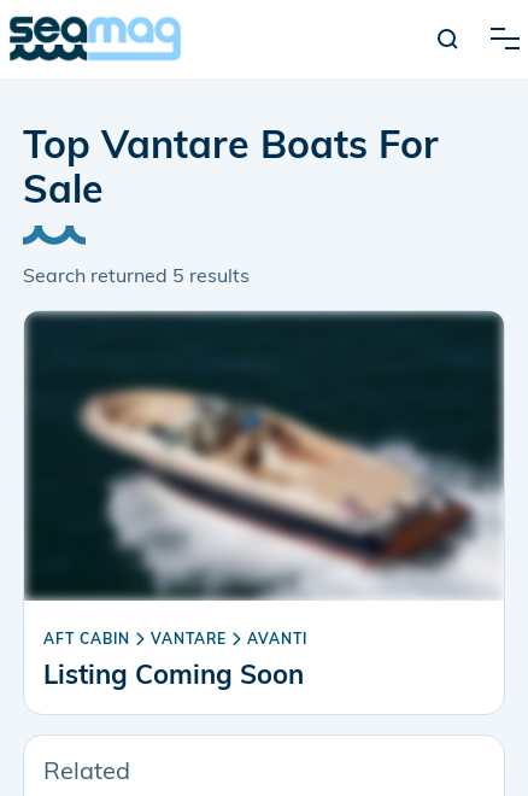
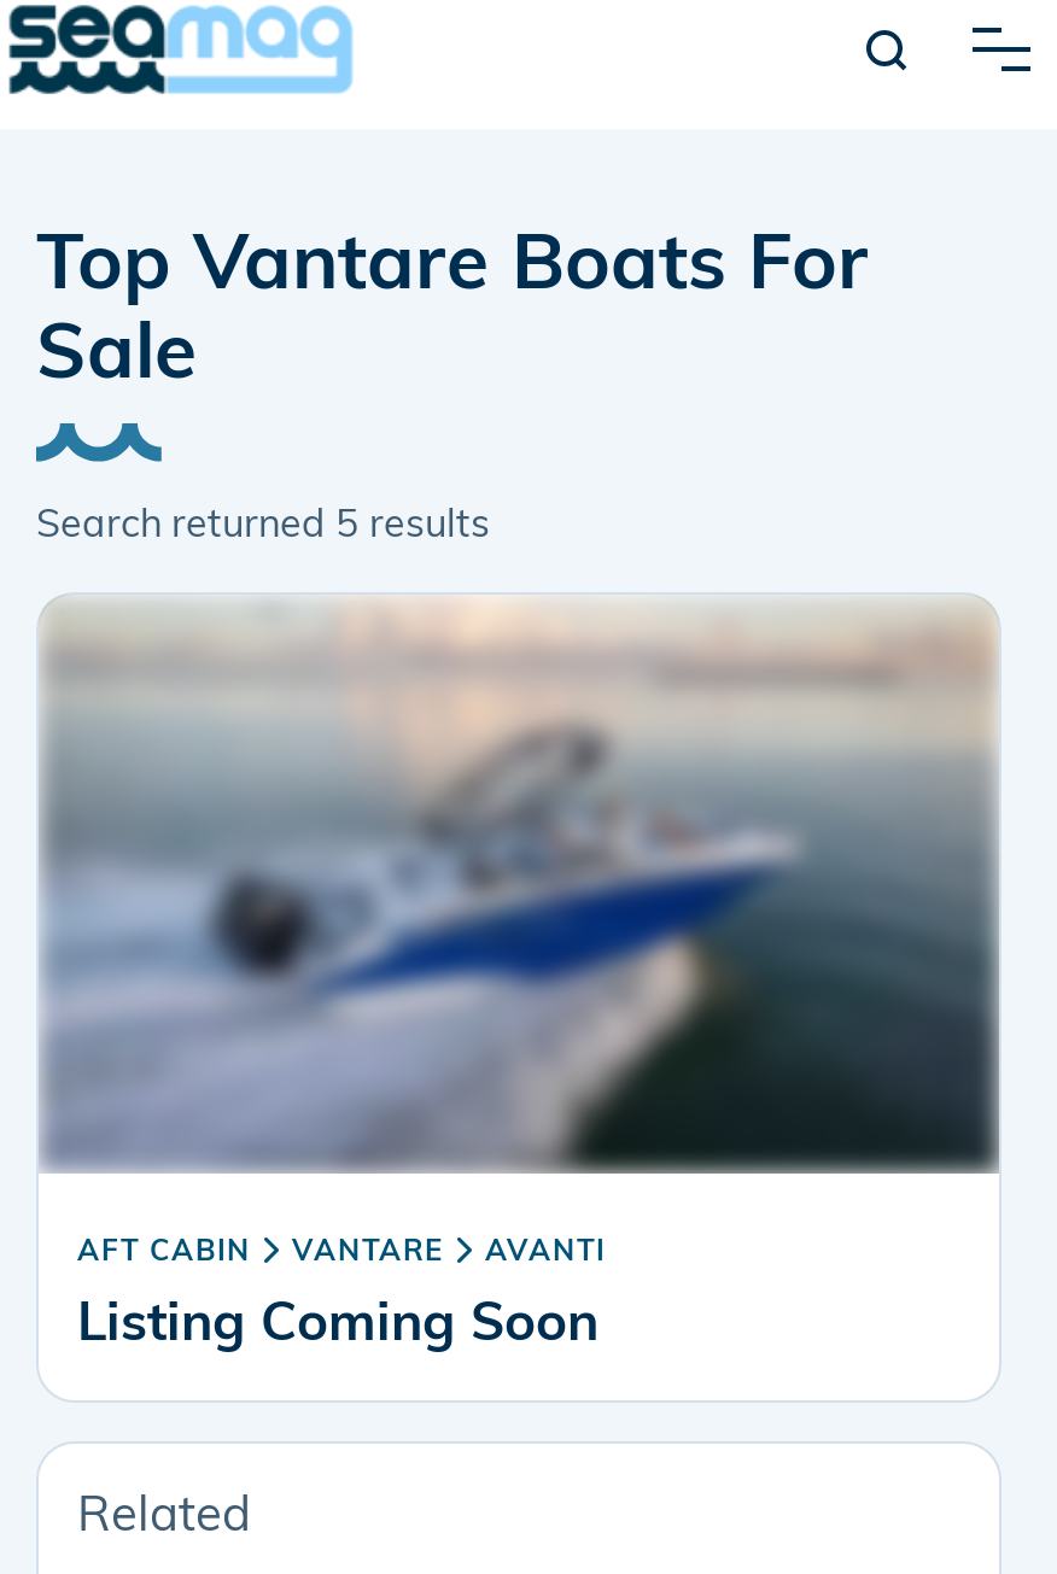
[24,310,505,601] [image] -> [41,595,1001,1174] [image]

